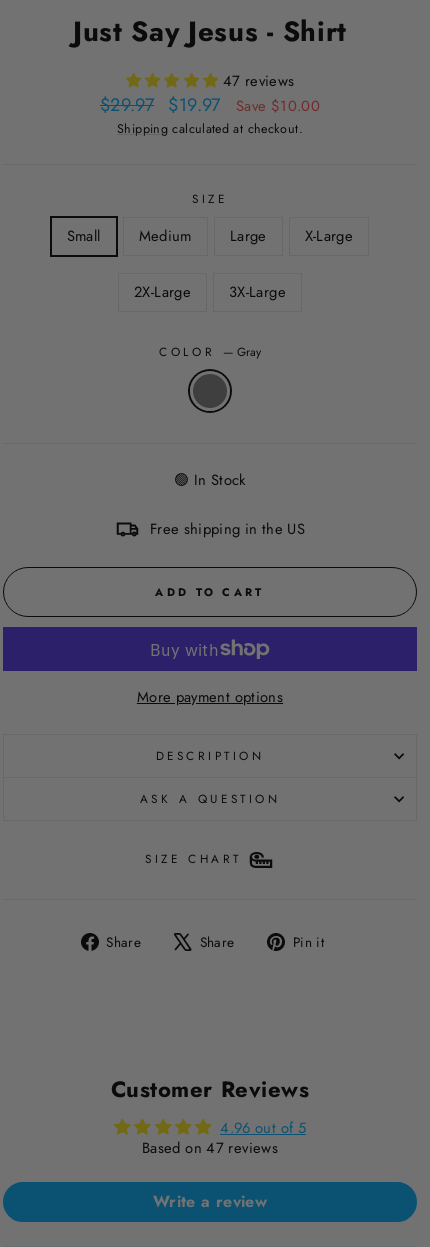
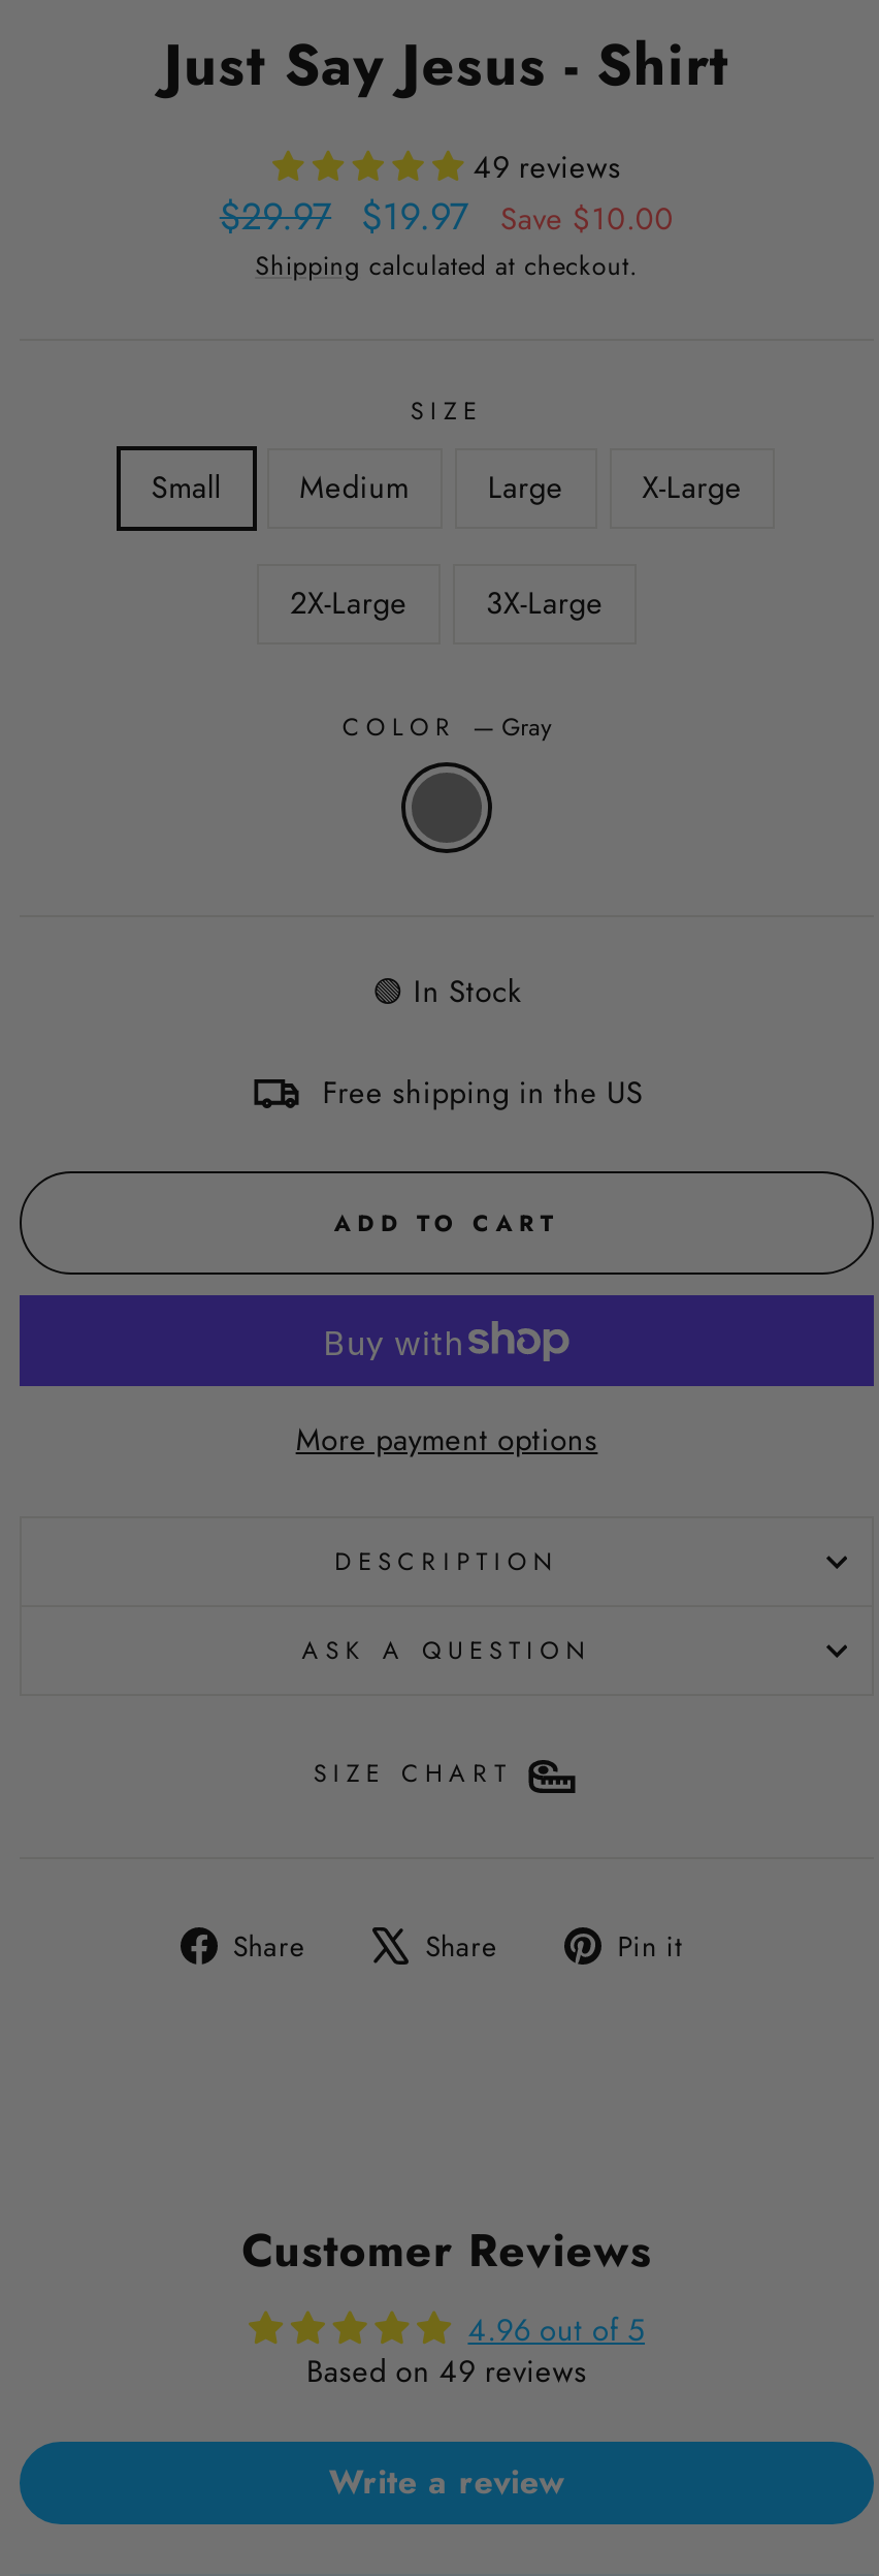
[223,70,294,92] 47 reviews -> [473,145,621,190] 49 reviews
[142,1137,278,1159] Based on 47 reviews -> [306,2348,587,2394] Based on 49 reviews

